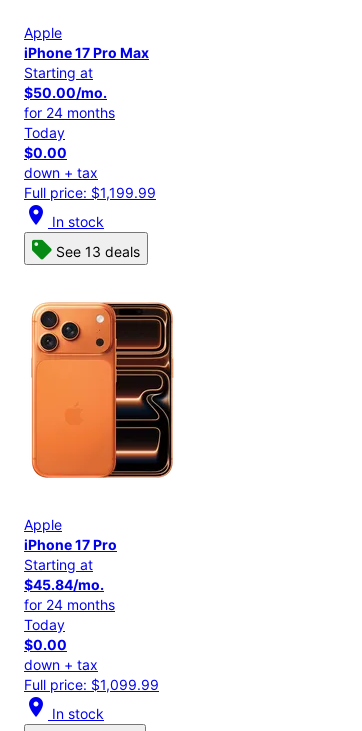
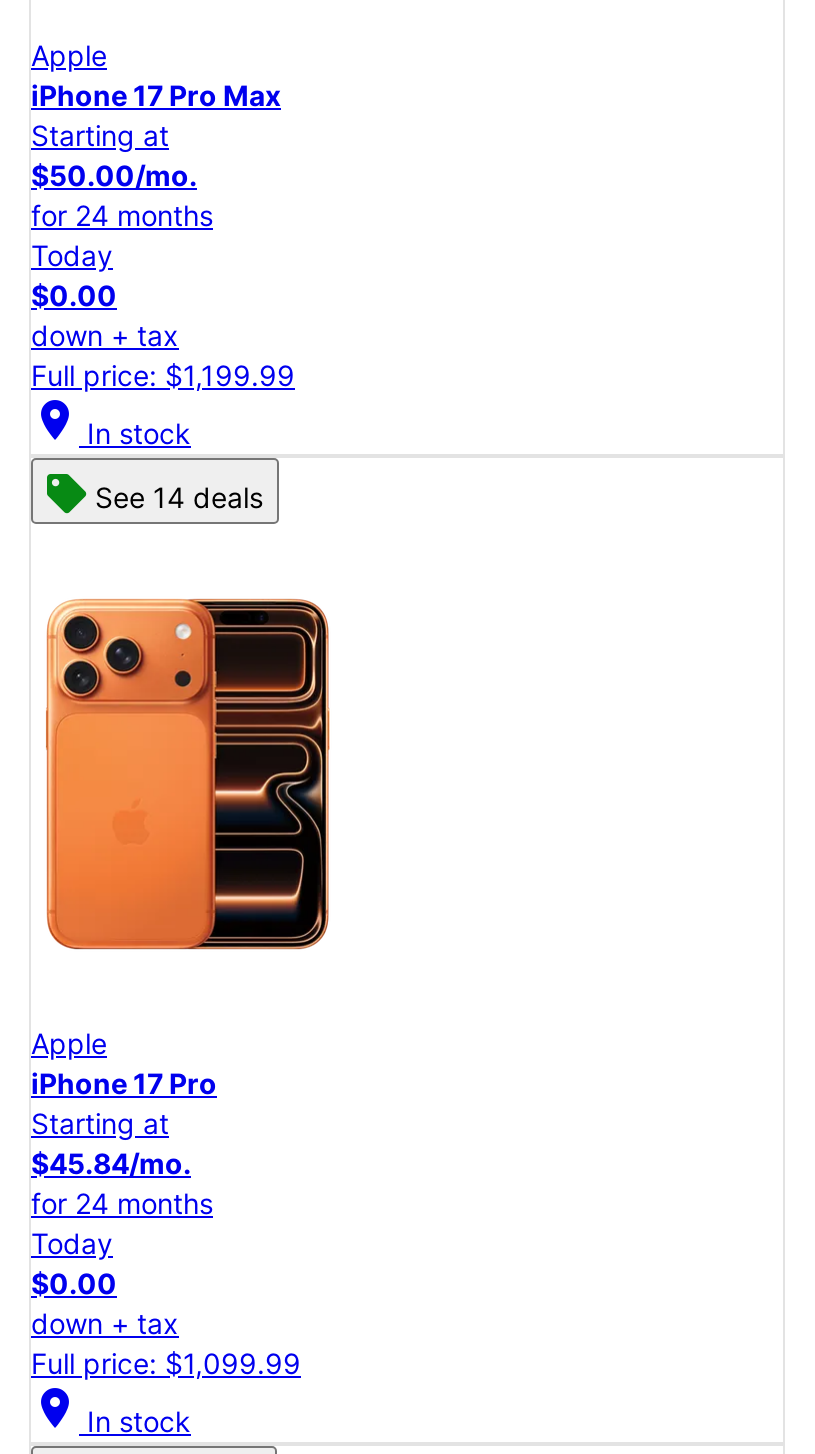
[56,243,140,260] See 13 deals -> [95,481,263,515] See 14 deals

